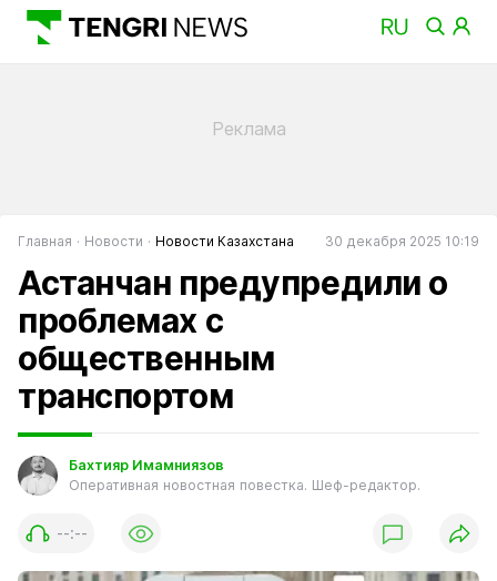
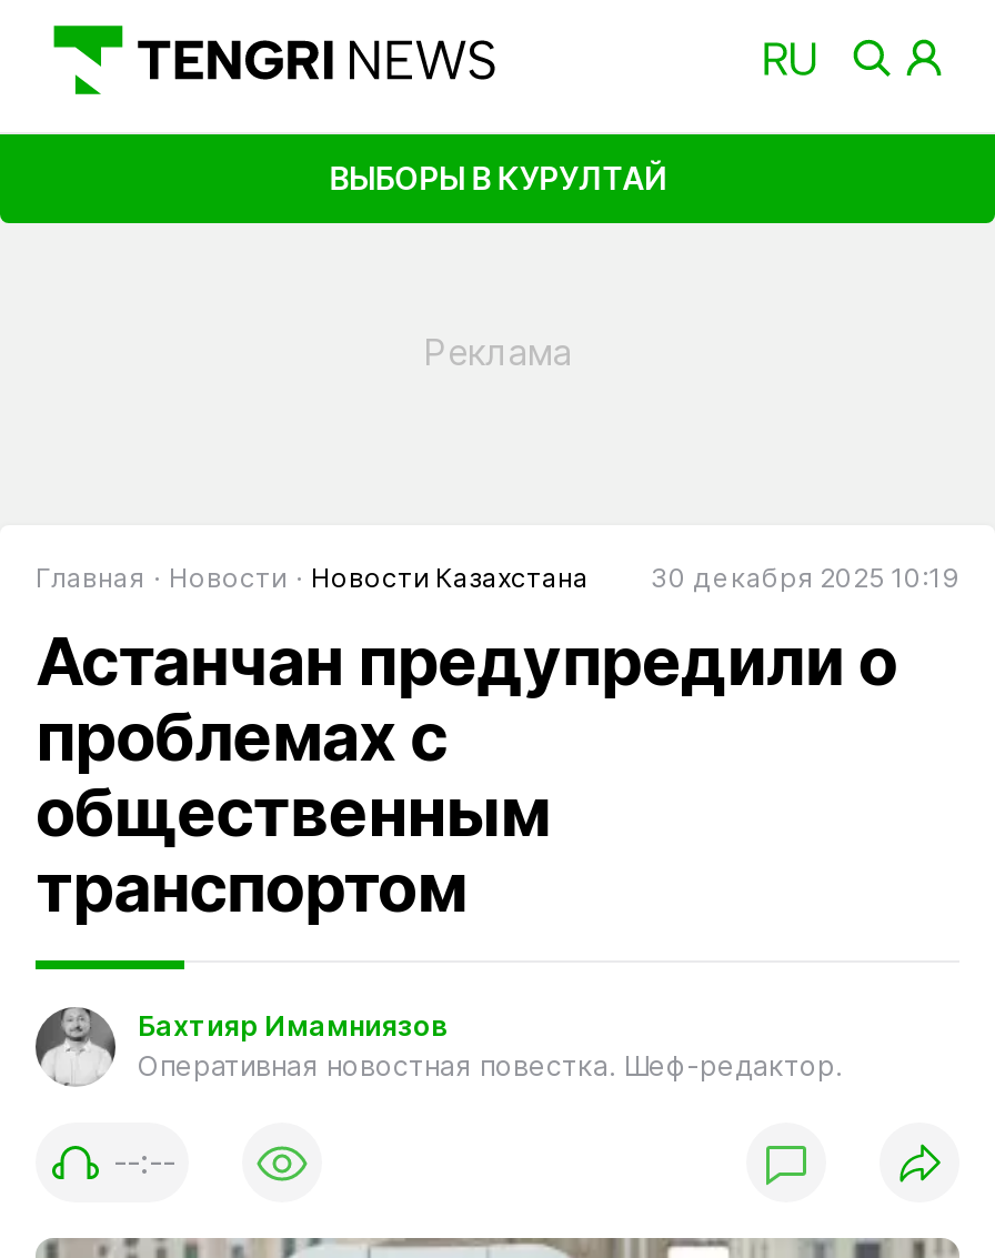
none -> [329,158,666,196] ВЫБОРЫ В КУРУЛТАЙ

